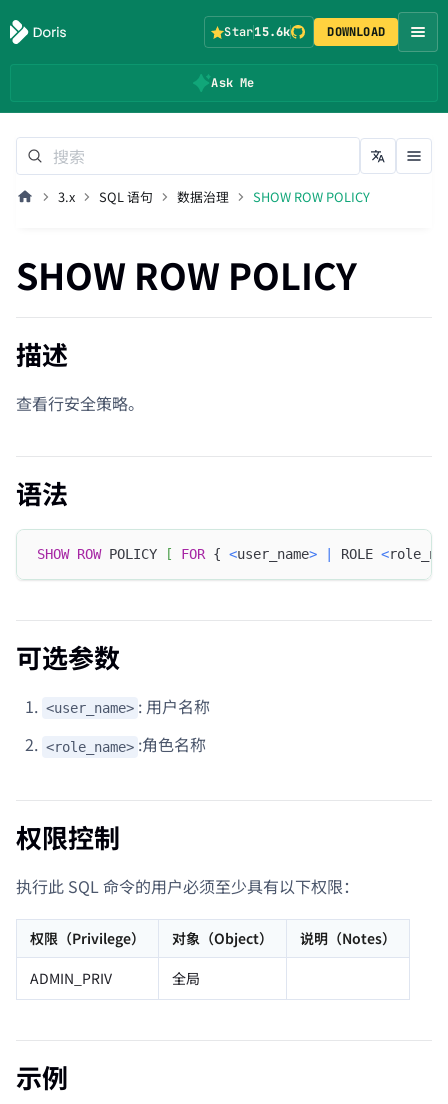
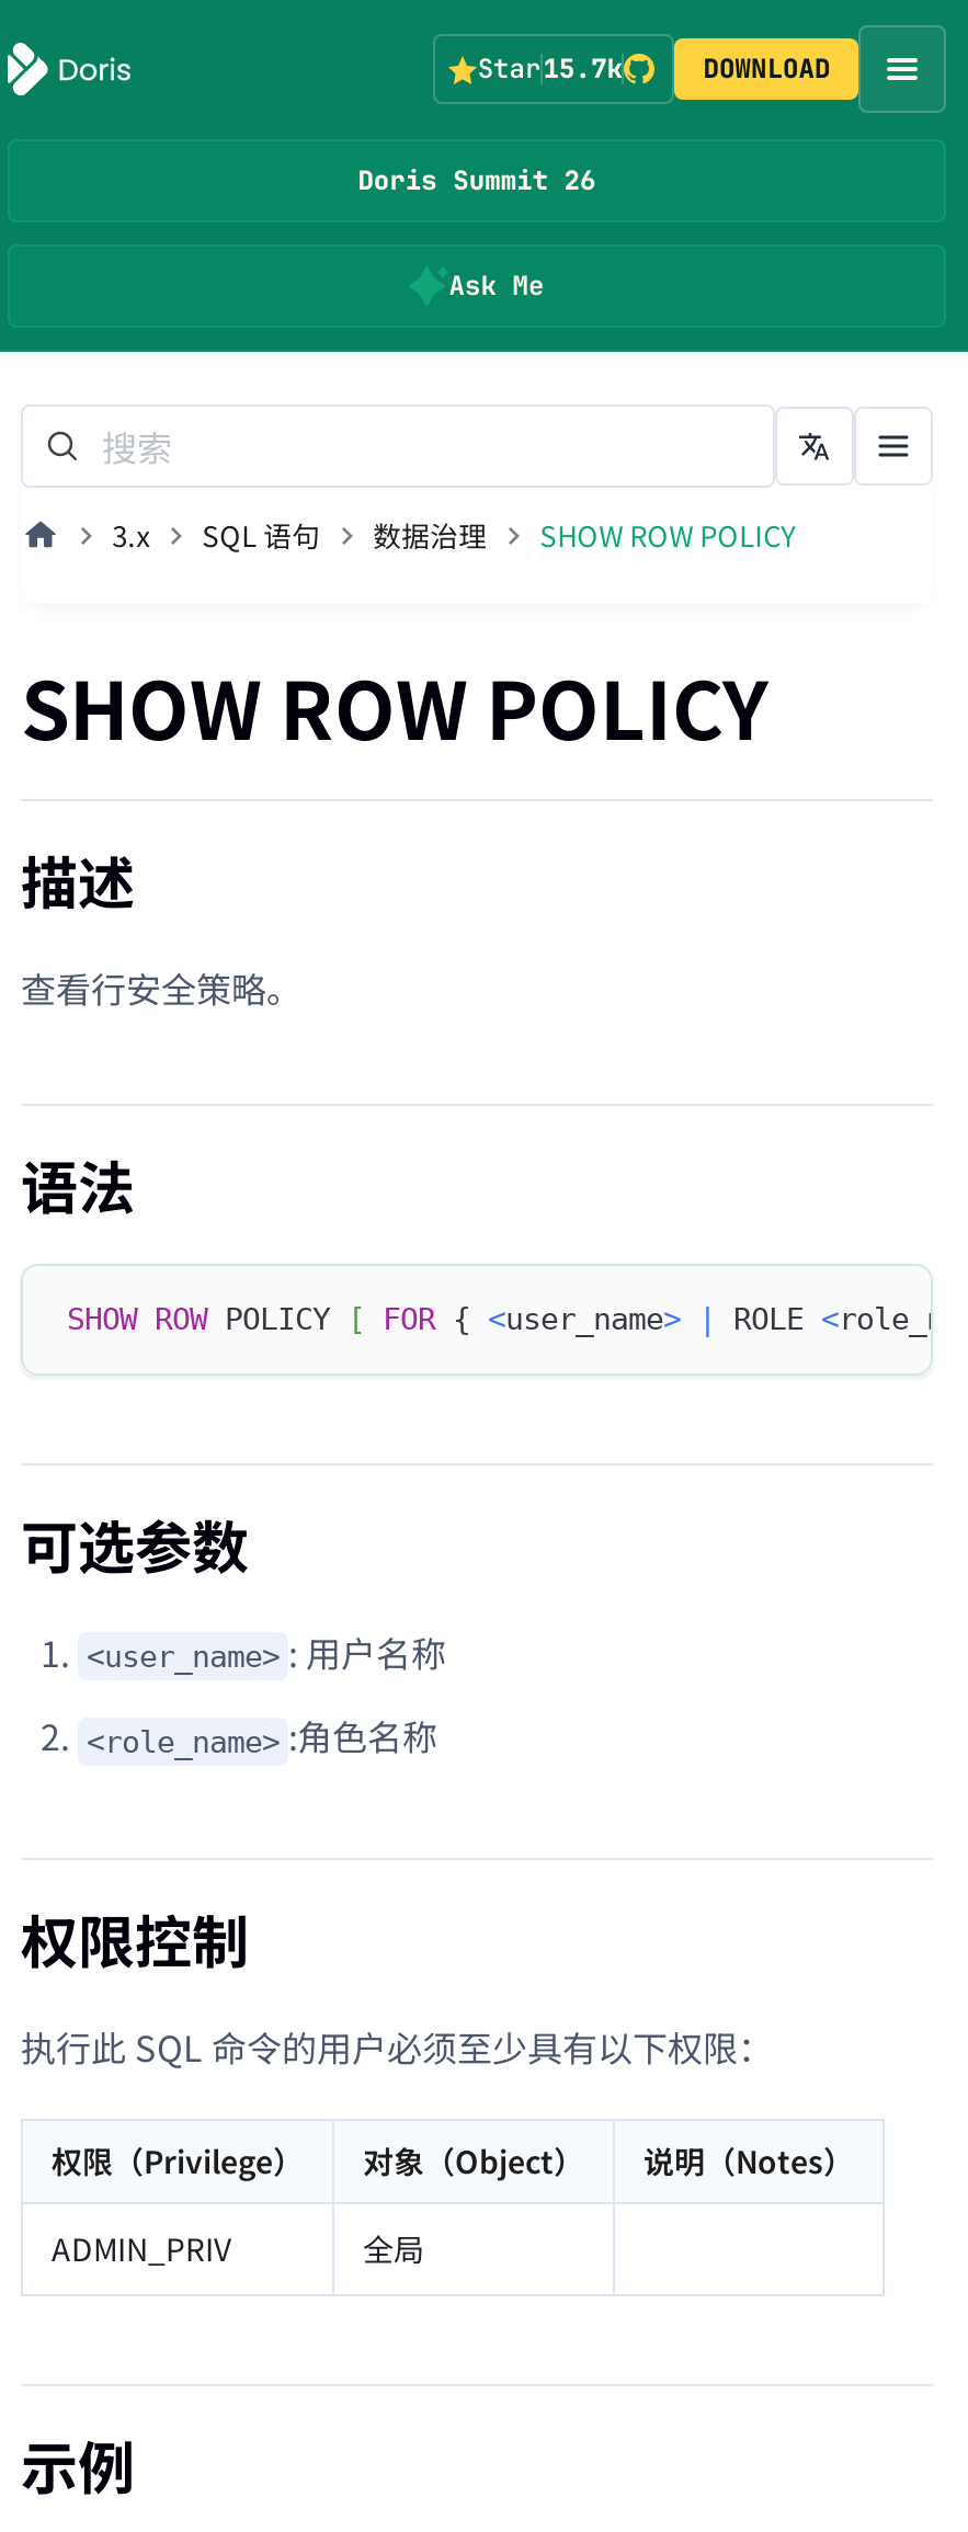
[224,24,290,40] Star15.6k -> [478,52,623,87] Star15.7k
none -> [358,163,596,198] Doris Summit 26

